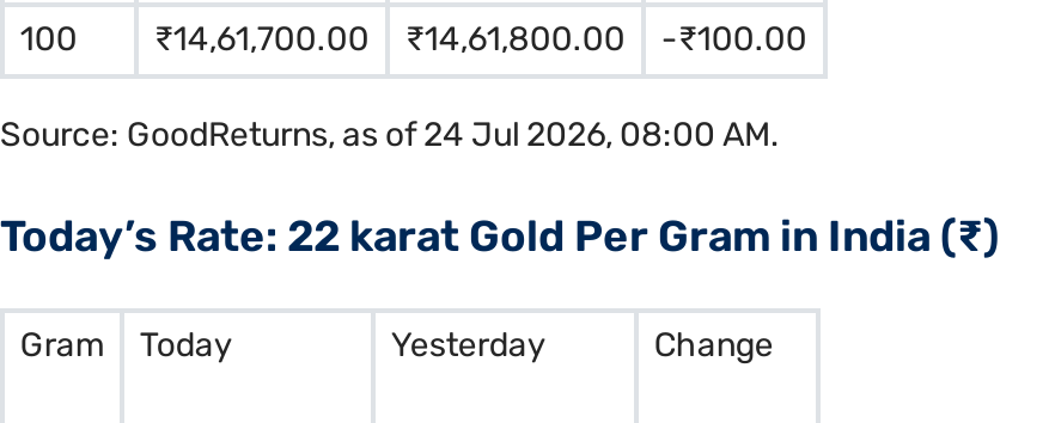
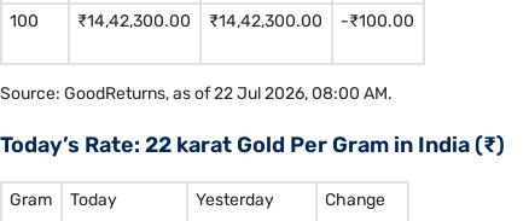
[154,19,369,59] ₹14,61,700.00 -> [78,11,191,31] ₹14,42,300.00
[405,19,625,59] ₹14,61,800.00 -> [209,11,323,31] ₹14,42,300.00
[0,114,787,155] Source: GoodReturns, as of 24 Jul 2026, 08:00 AM. -> [0,83,396,104] Source: GoodReturns, as of 22 Jul 2026, 08:00 AM.

